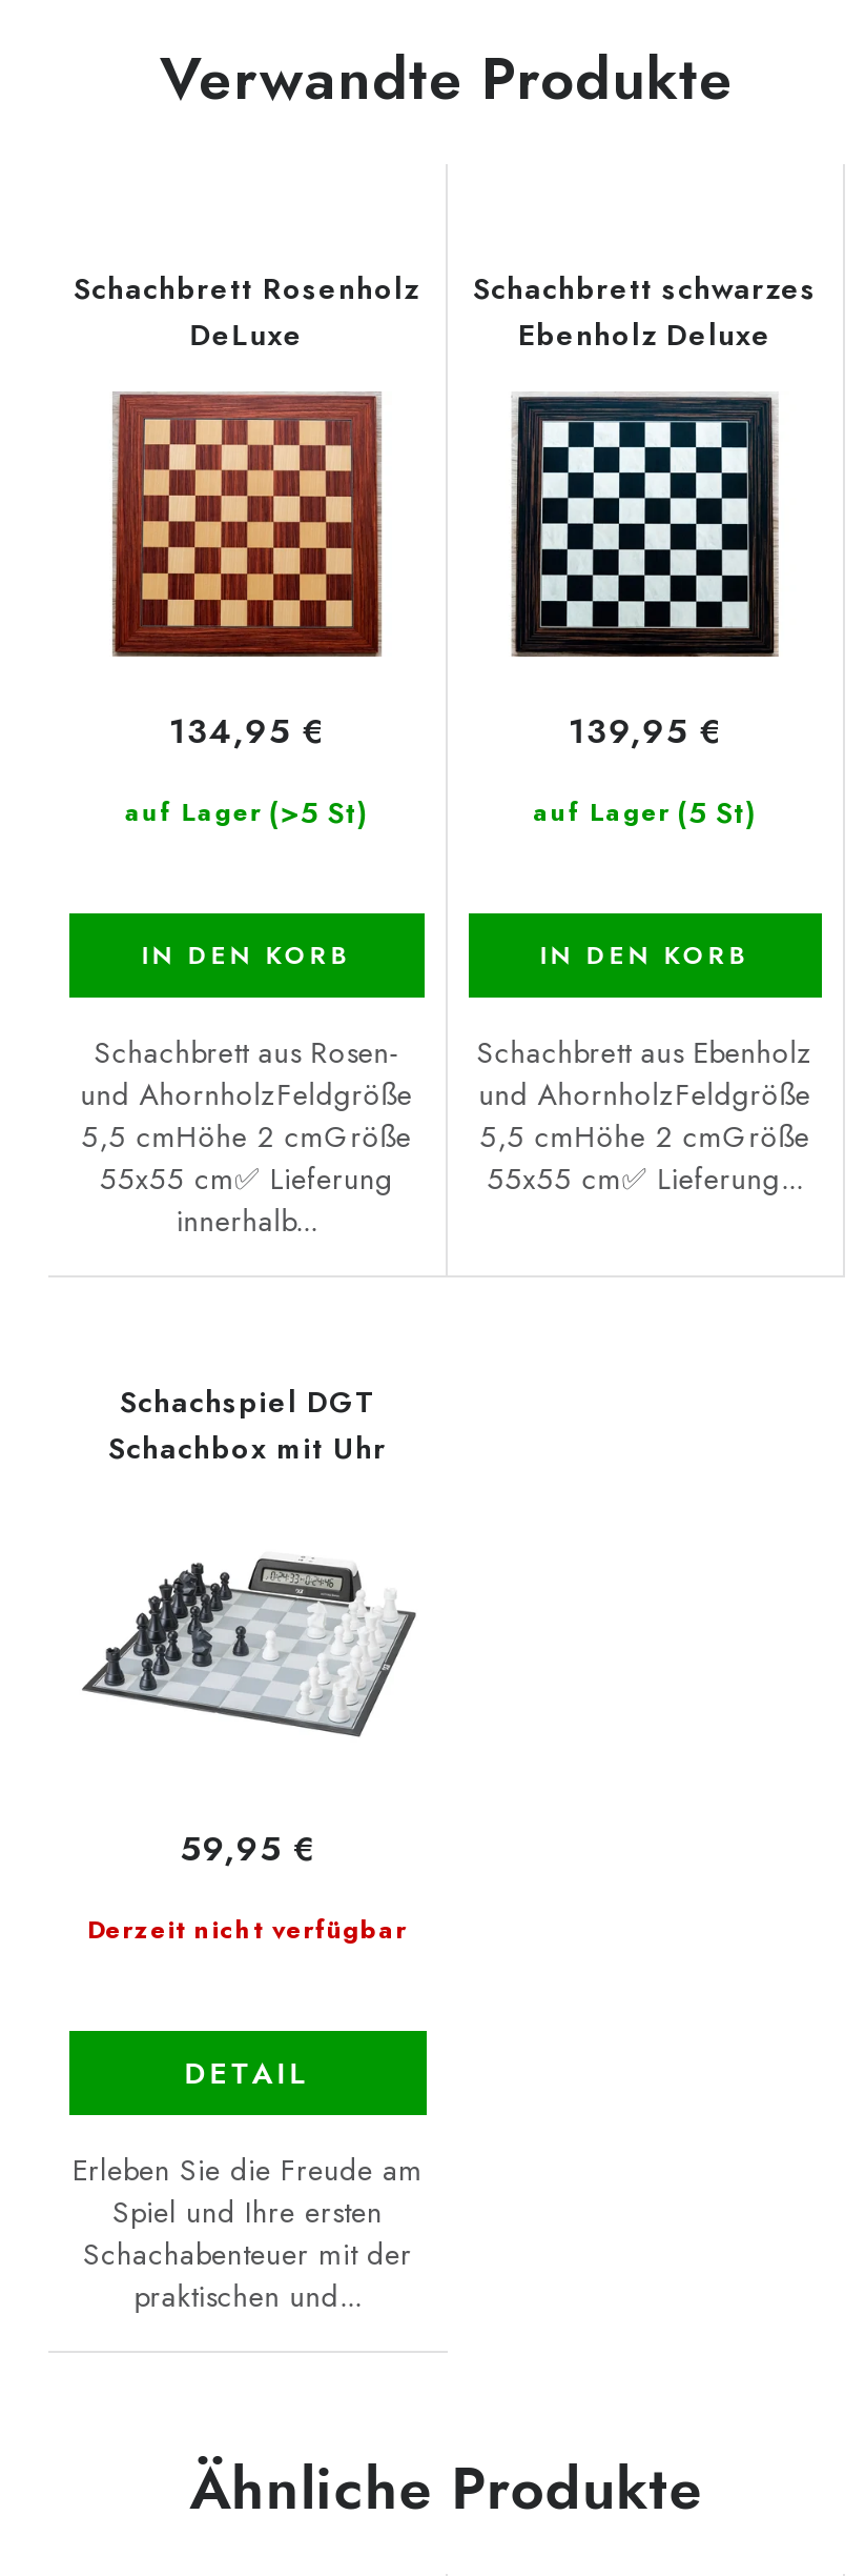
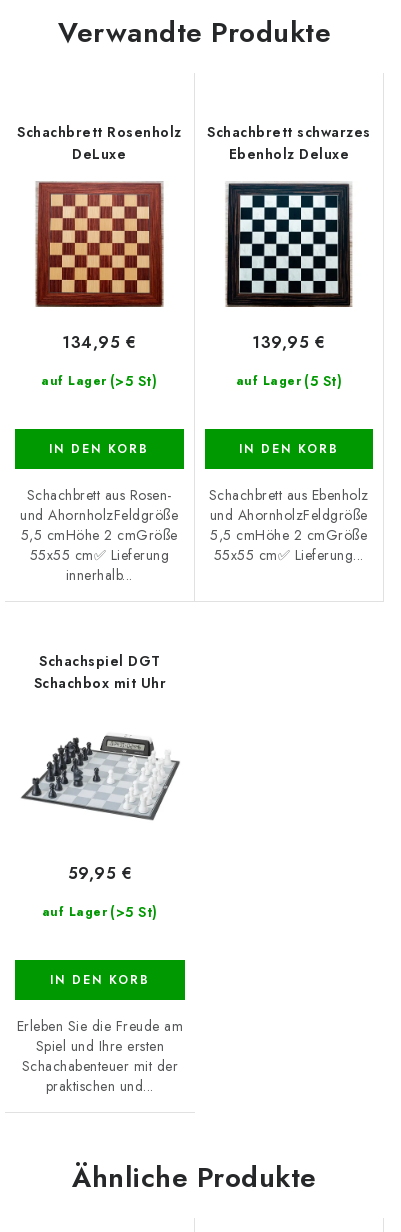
[87,1911,408,1949] Derzeit nicht verfügbar -> [42,902,158,922] auf Lager (>5 St)
[185,2052,311,2094] DETAIL -> [50,971,150,989] IN DEN KORB

